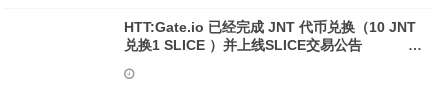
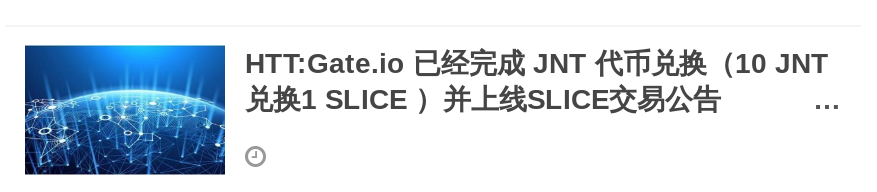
none -> [23,43,227,177] [image]

